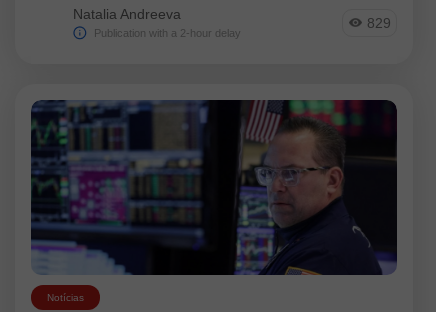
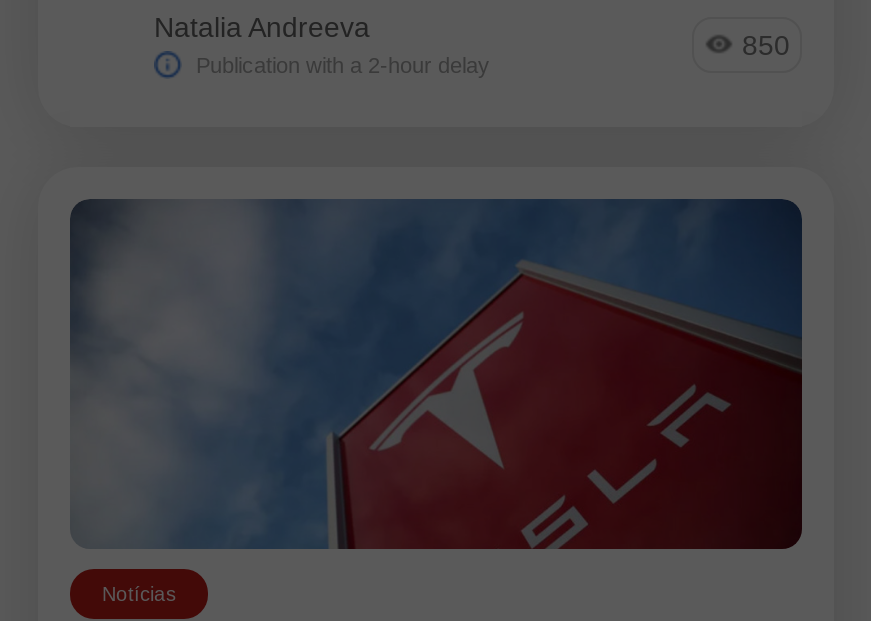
[367,15,391,31] 829 -> [742,29,790,61] 850
[30,99,398,276] [image] -> [70,197,804,551] [image]

